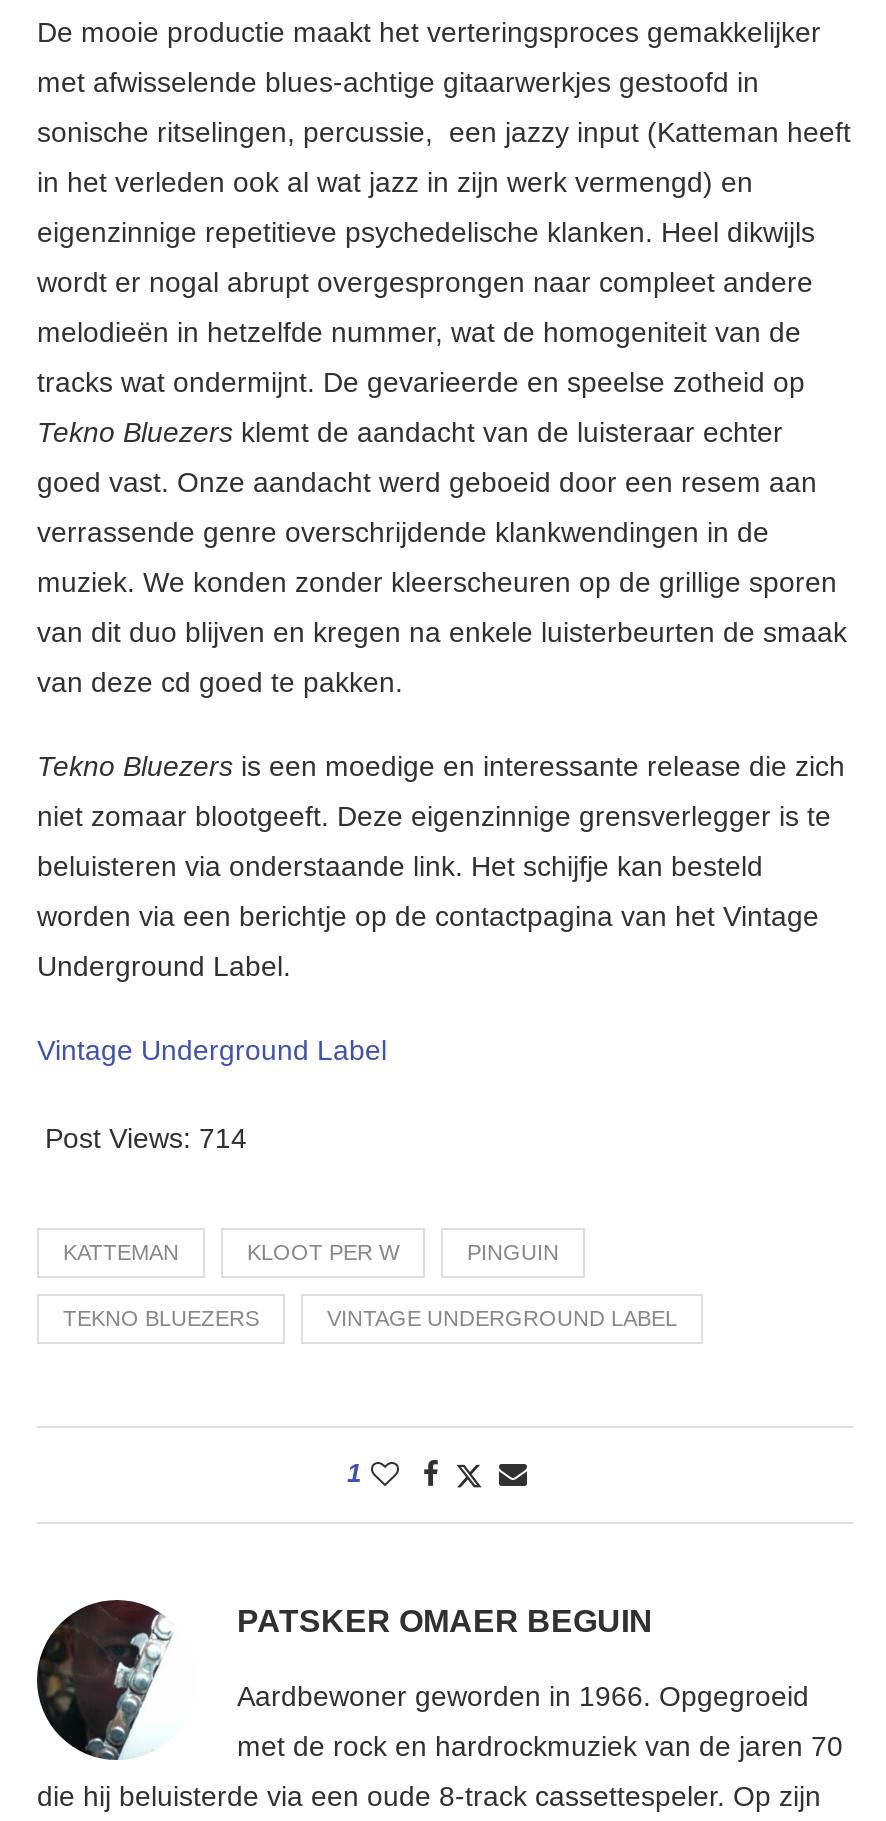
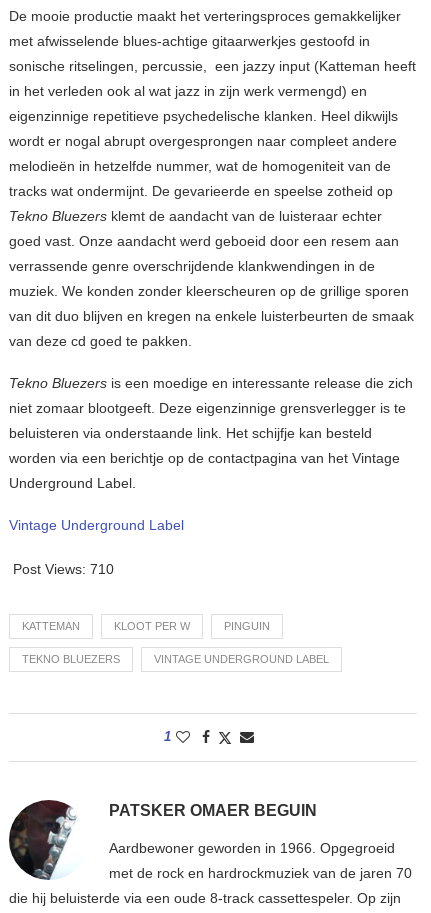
[45,1123,247,1155] Post Views: 714 -> [13,561,114,577] Post Views: 710

